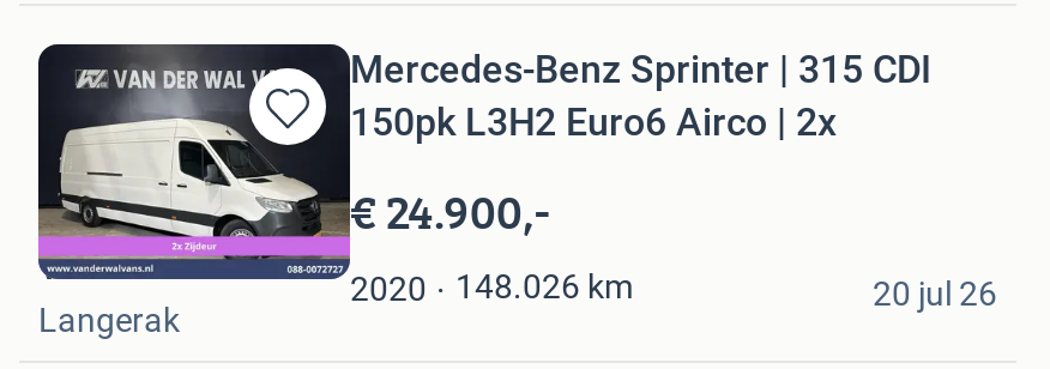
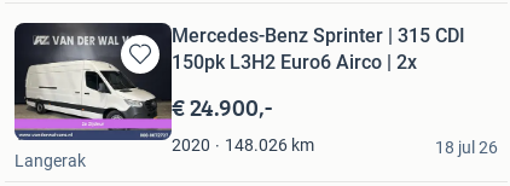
[873,273,997,311] 20 jul 26 -> [435,138,498,157] 18 jul 26

